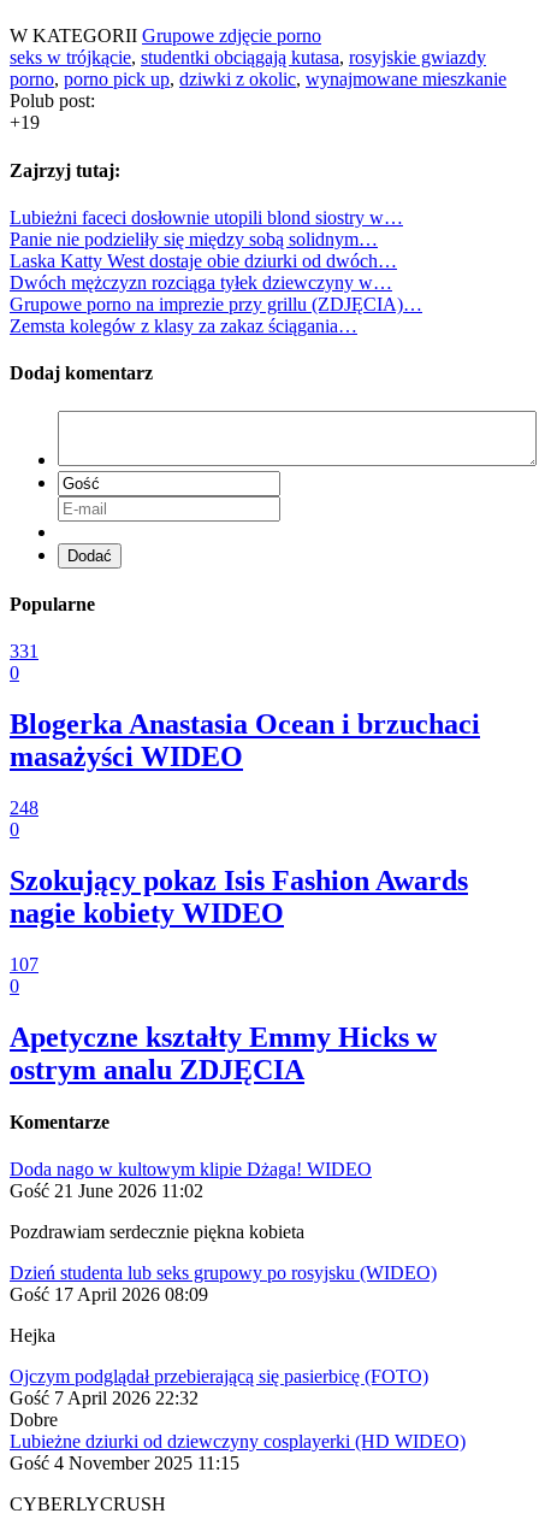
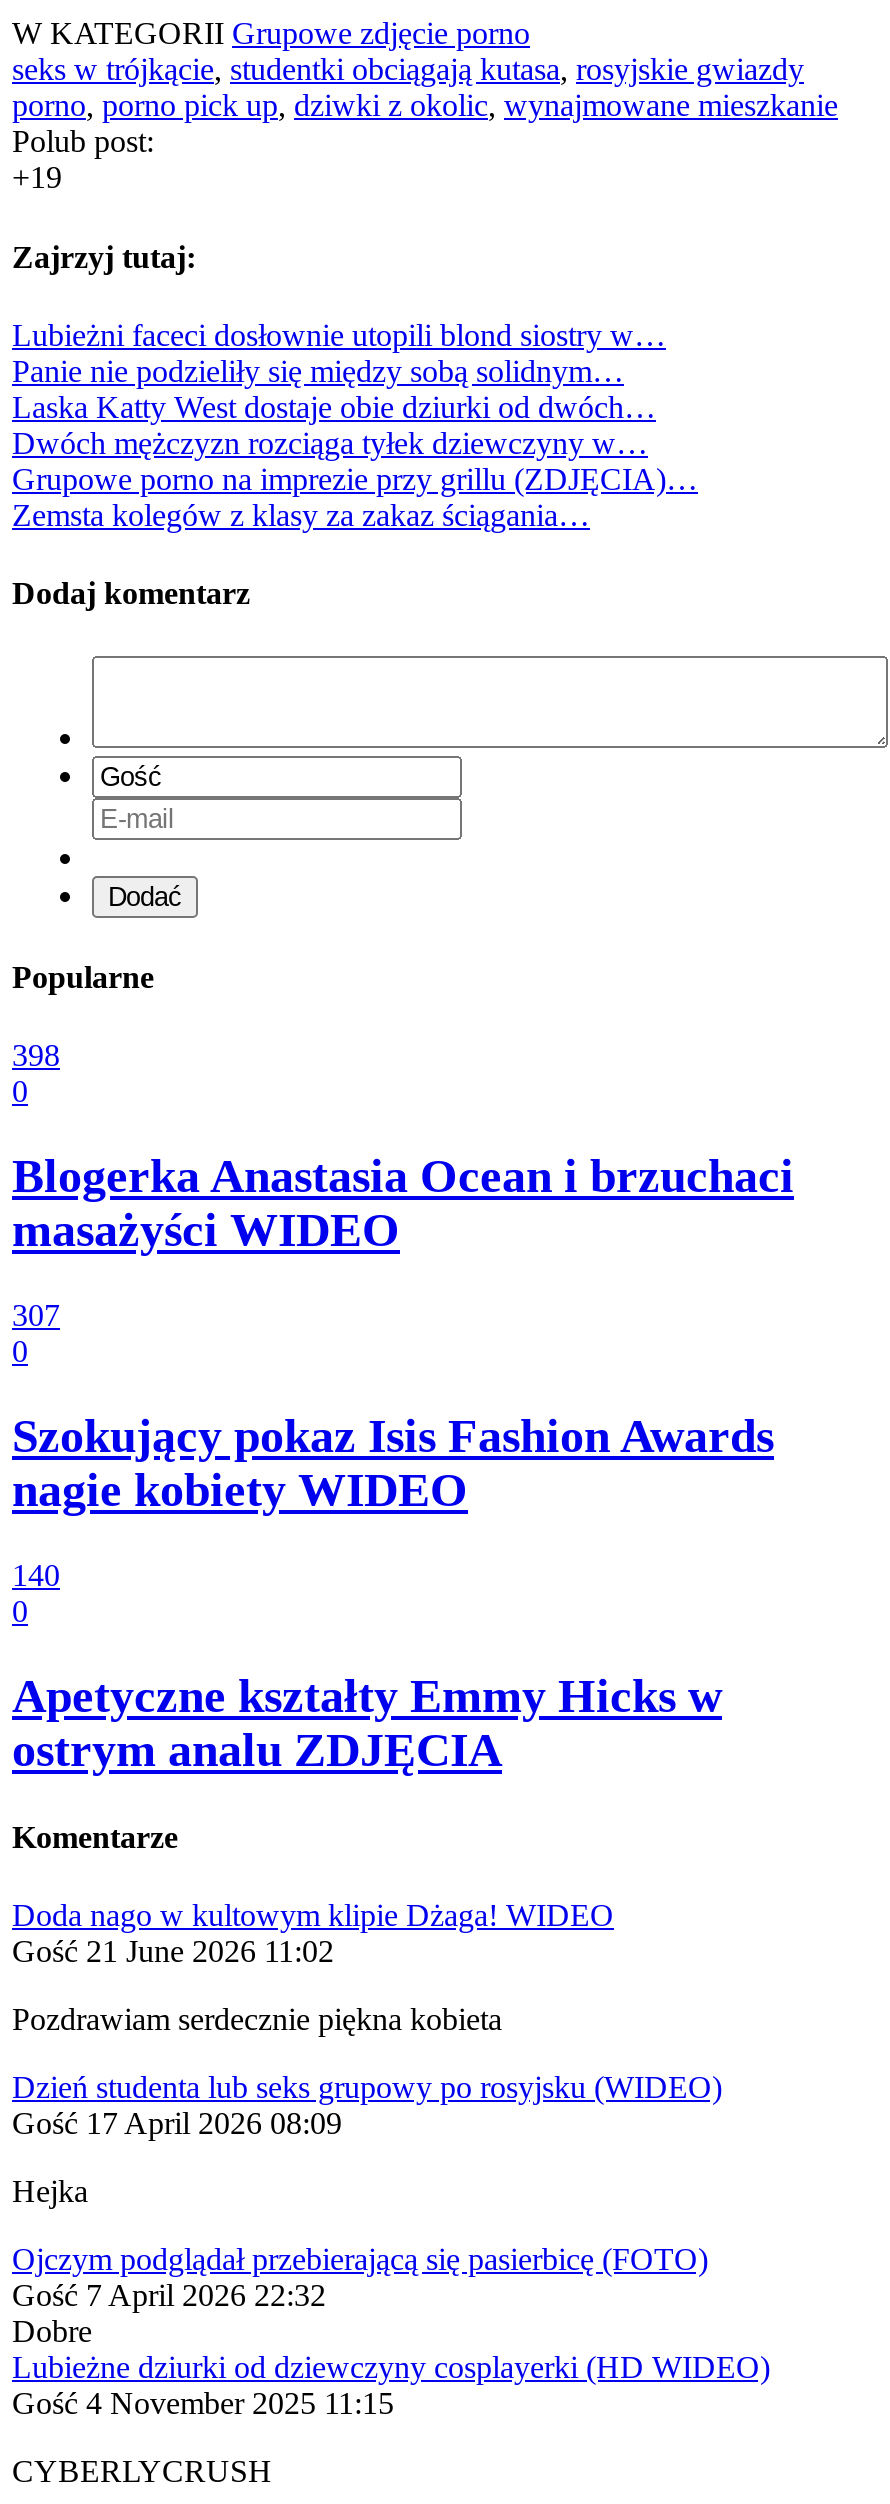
[10,641,38,661] 331 -> [12,1038,60,1072] 398
[10,797,38,818] 248 -> [12,1298,60,1332] 307
[10,954,38,974] 107 -> [12,1557,60,1591] 140

